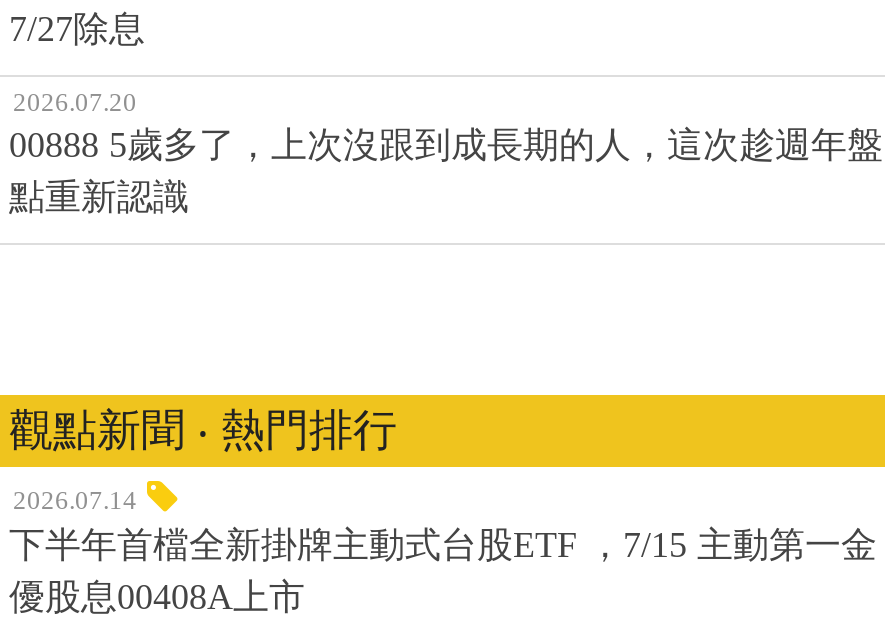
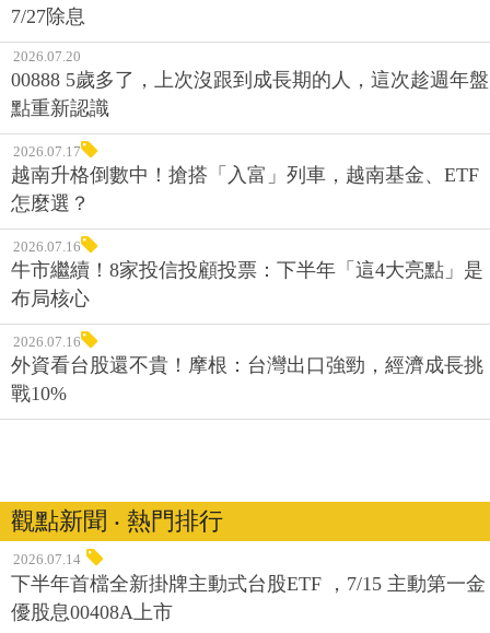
none -> [11,143,483,404] 2026.07.17 | 越南升格倒數中！搶搭「入富」列車，越南基金、ETF | 怎麼選？ | 2026.07.16 | 牛市繼續！8家投信投顧投票：下半年「這4大亮點」是 | 布局核心 | 2026.07.16 | 外資看台股還不貴！摩根：台灣出口強勁，經濟成長挑 | 戰10%

